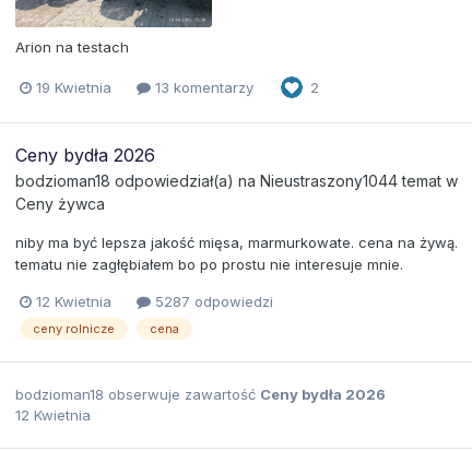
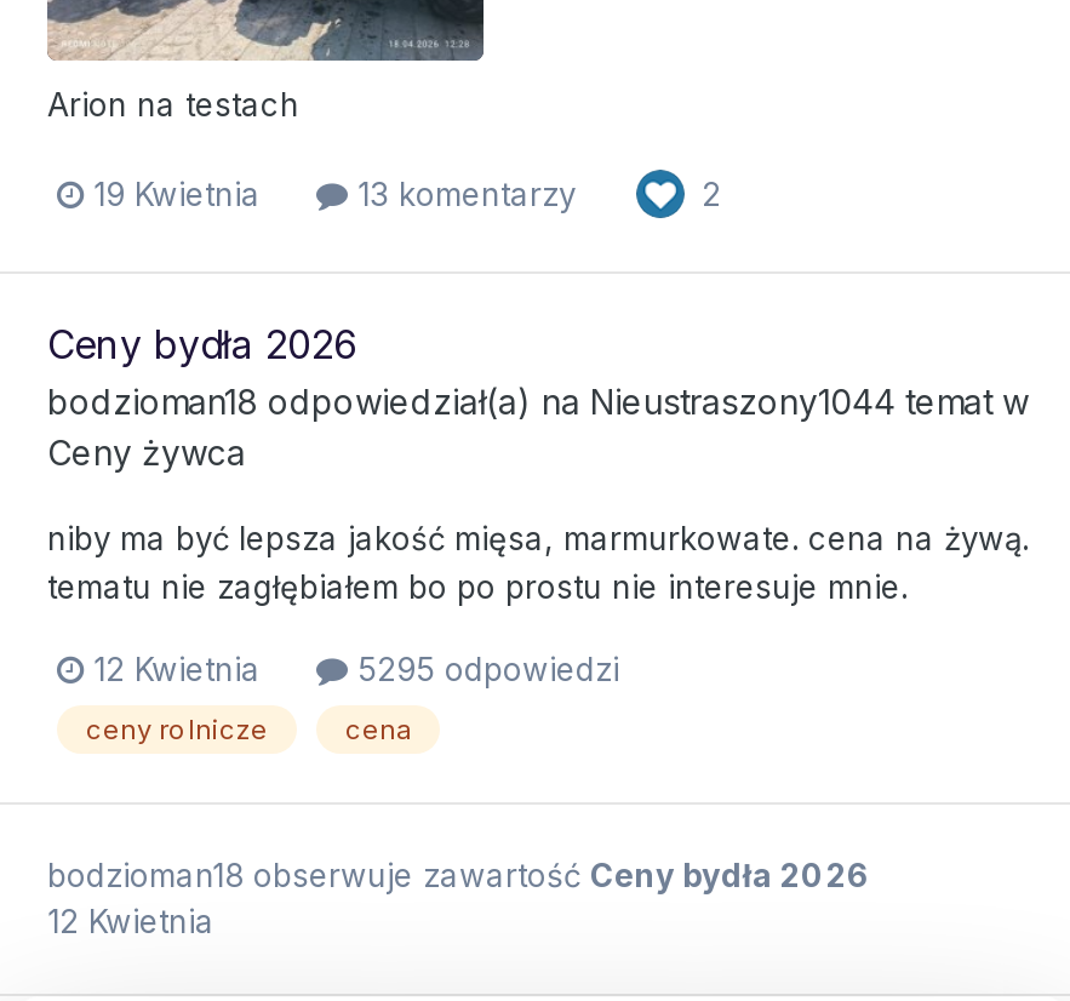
[151,293,273,311] 5287 odpowiedzi -> [348,651,619,690] 5295 odpowiedzi

